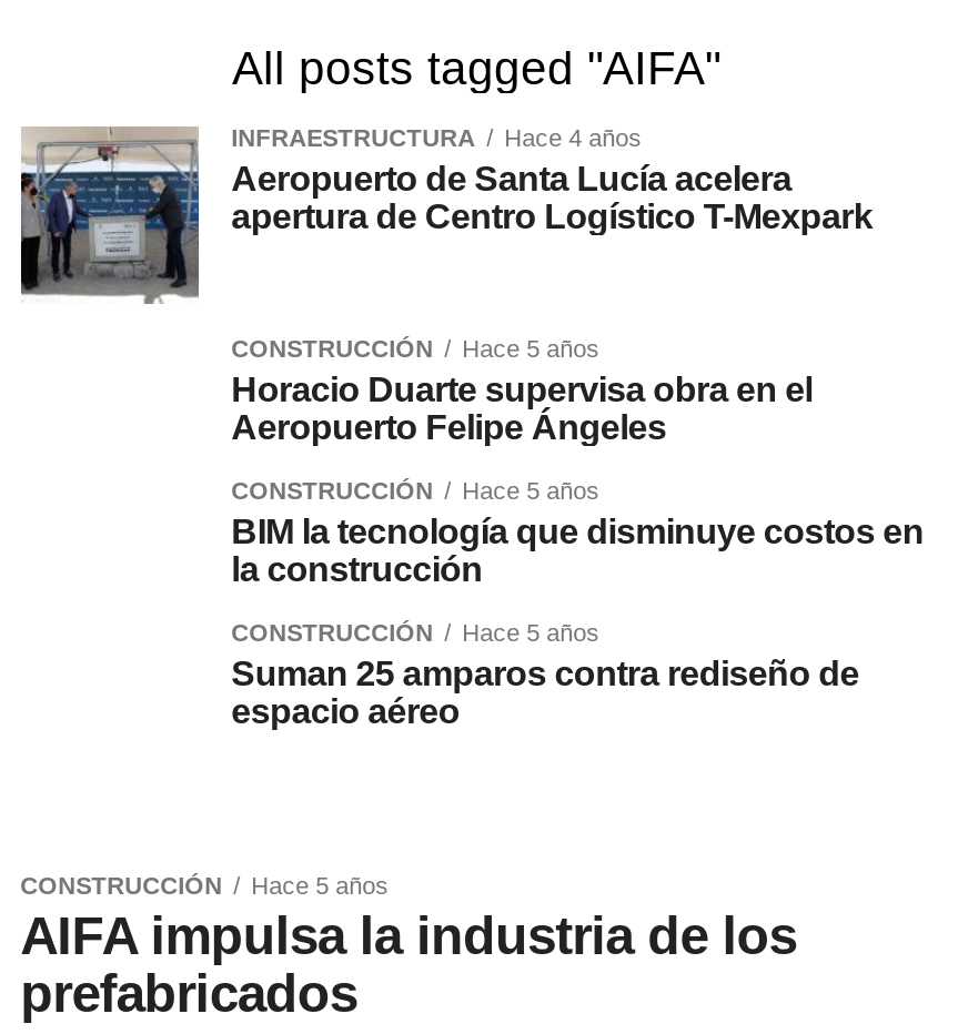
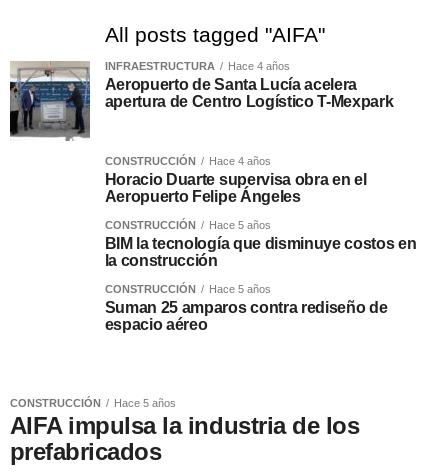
[231,335,600,362] CONSTRUCCIÓN Hace 5 años -> [105,155,271,167] CONSTRUCCIÓN Hace 4 años

